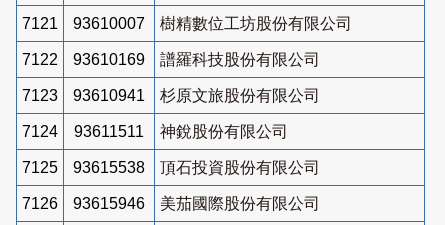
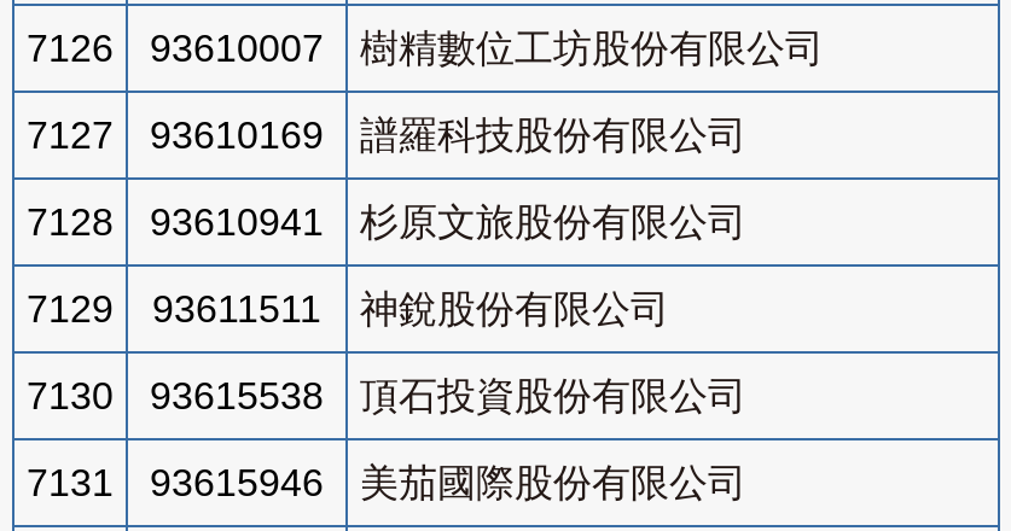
[22,15,352,32] 7121 93610007 樹精數位工坊股份有限公司 -> [27,28,824,69] 7126 93610007 樹精數位工坊股份有限公司
[22,51,320,68] 7122 93610169 譜羅科技股份有限公司 -> [27,114,746,155] 7127 93610169 譜羅科技股份有限公司
[22,87,320,104] 7123 93610941 杉原文旅股份有限公司 -> [27,201,746,242] 7128 93610941 杉原文旅股份有限公司
[22,123,288,140] 7124 93611511 神銳股份有限公司 -> [27,288,669,329] 7129 93611511 神銳股份有限公司
[22,159,320,176] 7125 93615538 頂石投資股份有限公司 -> [27,375,746,416] 7130 93615538 頂石投資股份有限公司
[22,195,320,212] 7126 93615946 美茄國際股份有限公司 -> [27,462,746,503] 7131 93615946 美茄國際股份有限公司

